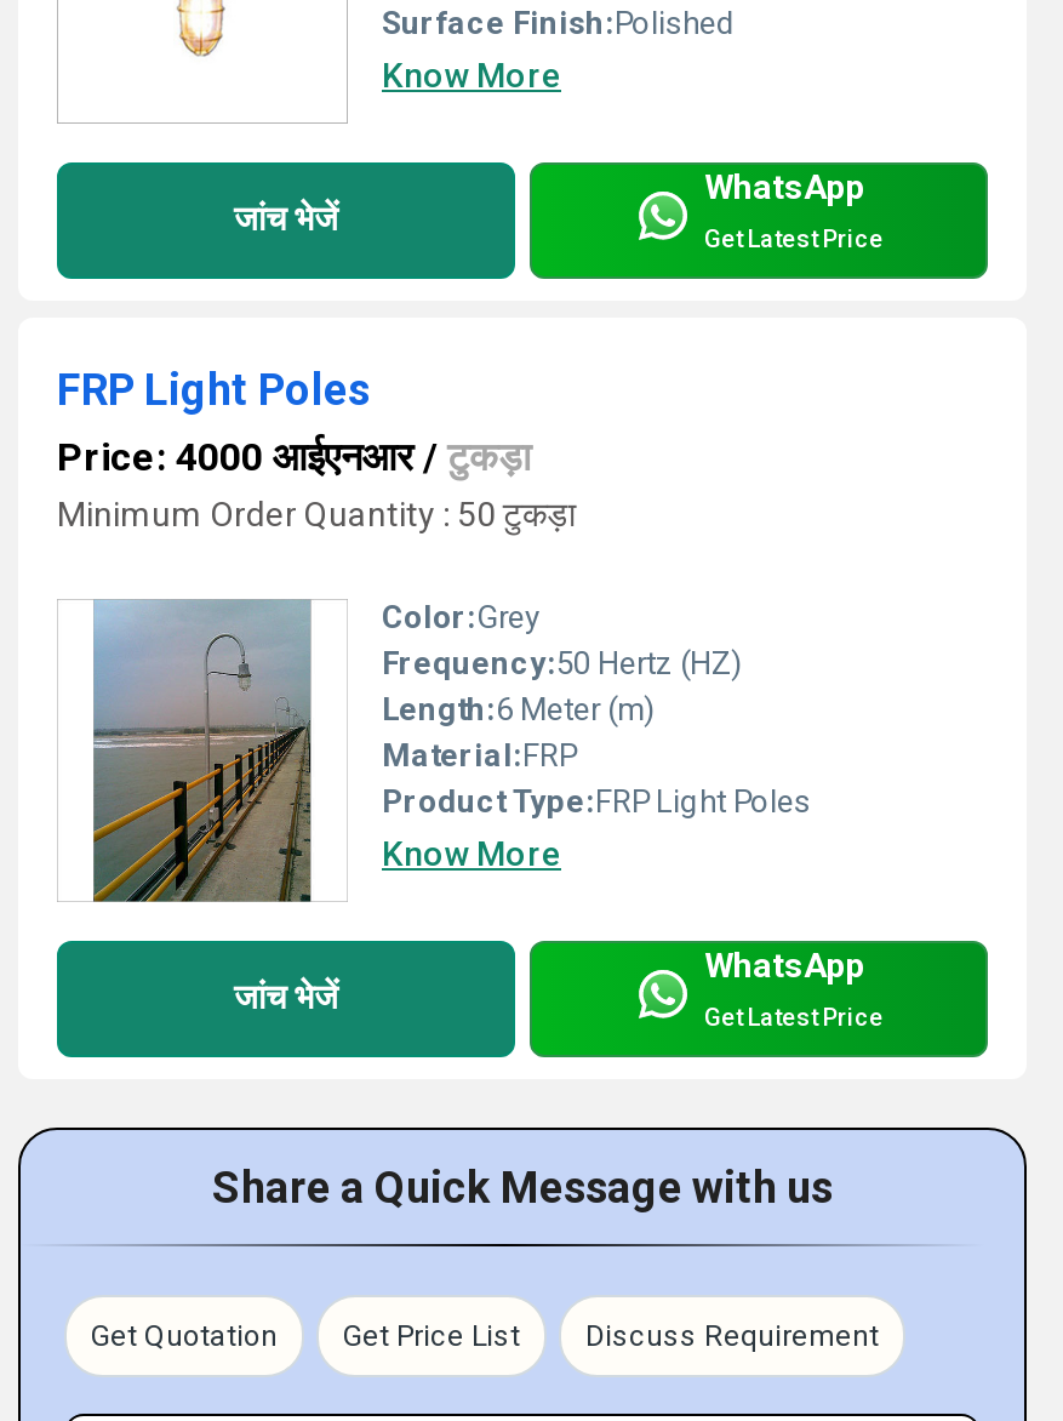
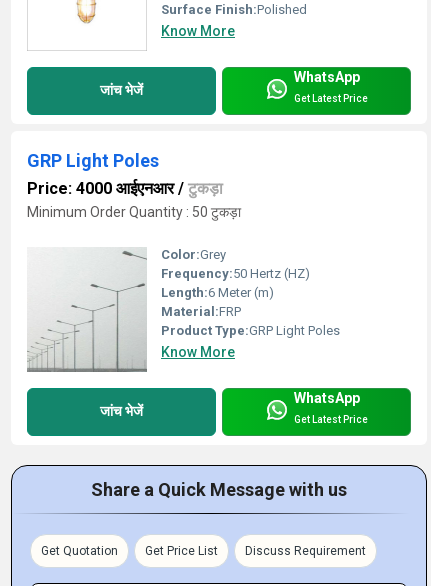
[57,363,370,414] FRP Light Poles -> [27,150,159,171] GRP Light Poles
[59,599,811,902] [image] | Product Type:FRP Light Poles -> [27,248,340,372] [image] | Product Type:GRP Light Poles

